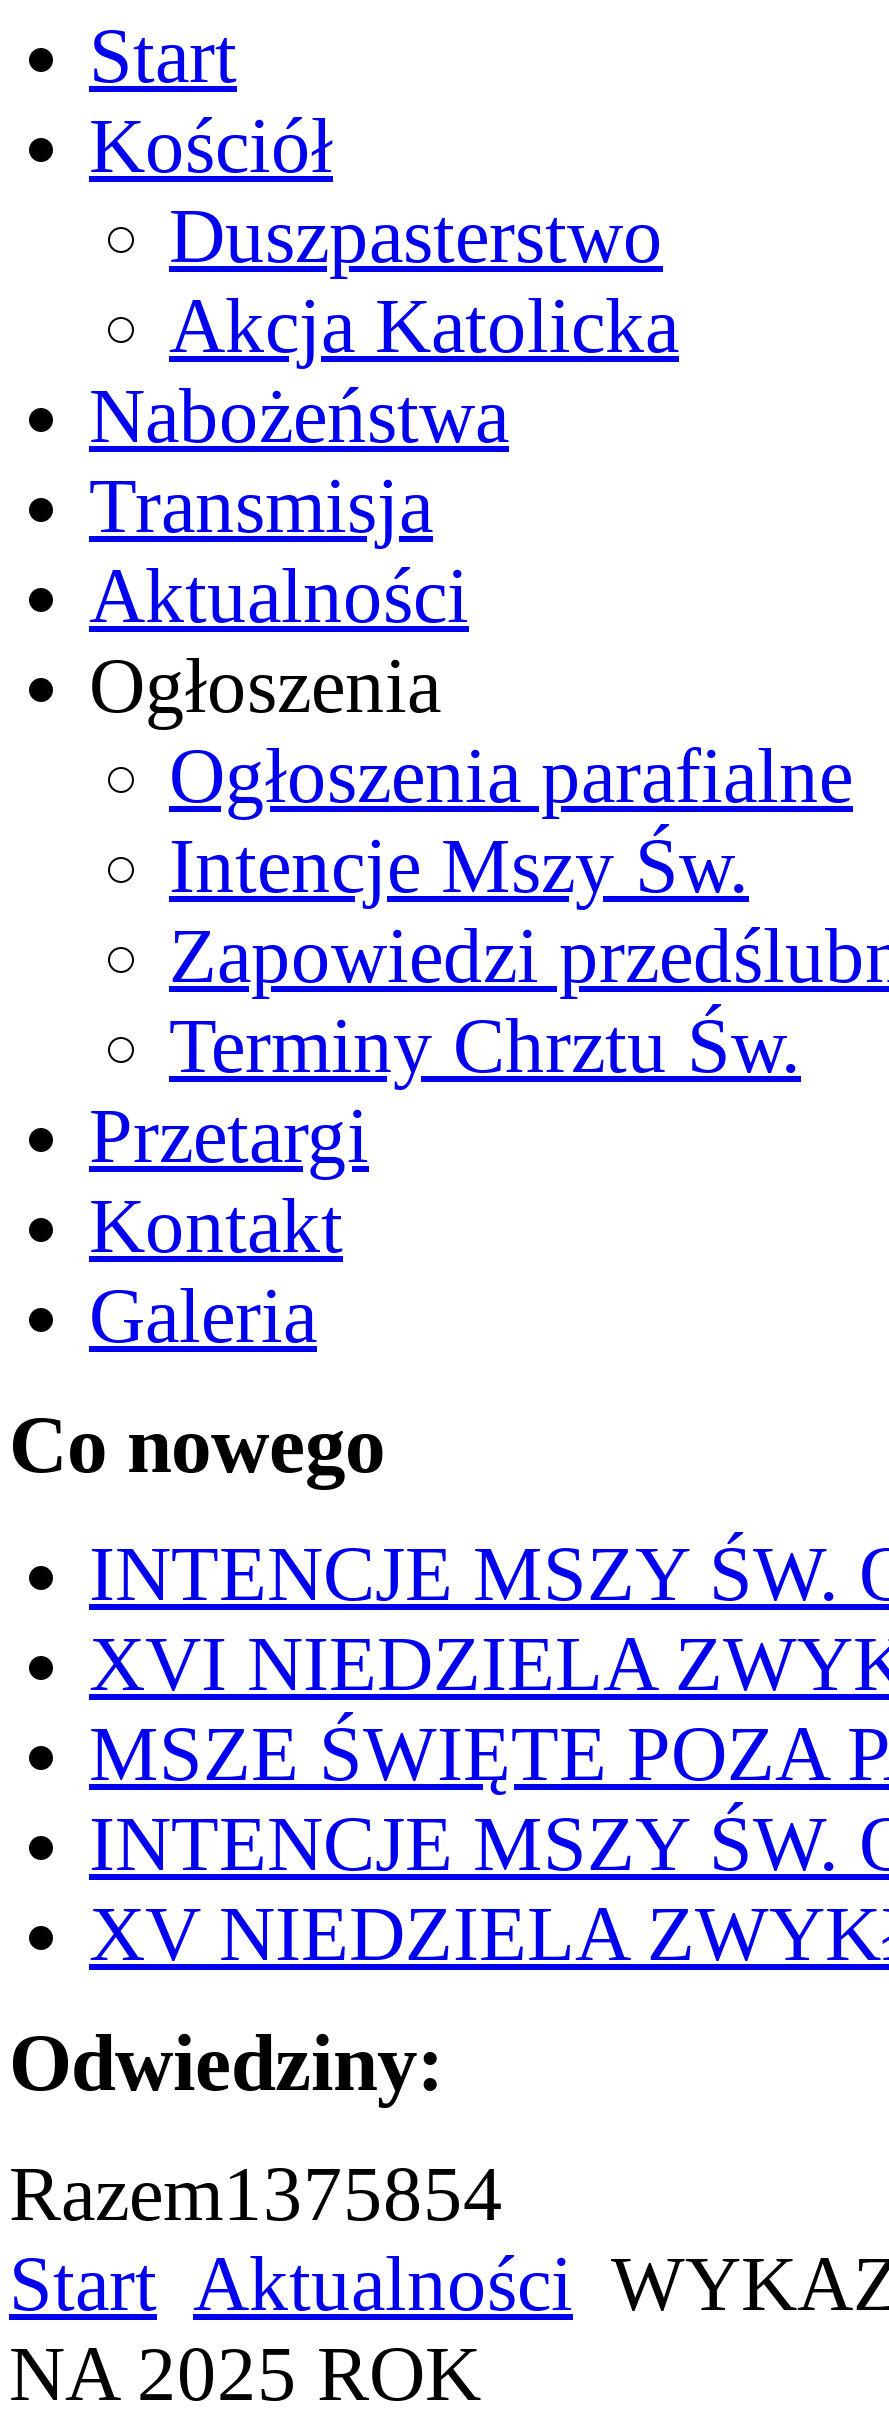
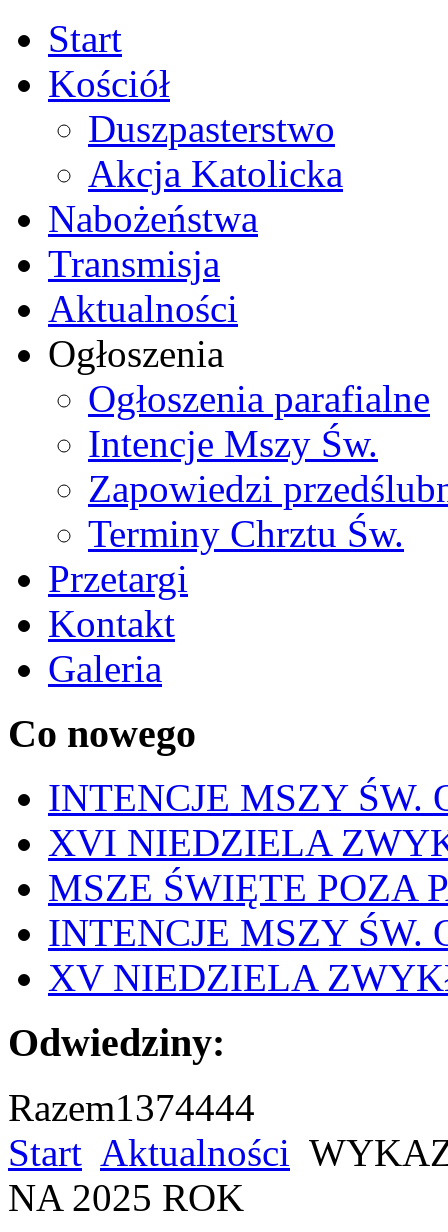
[9,2150,503,2236] Razem1375854 -> [8,1086,255,1129] Razem1374444

